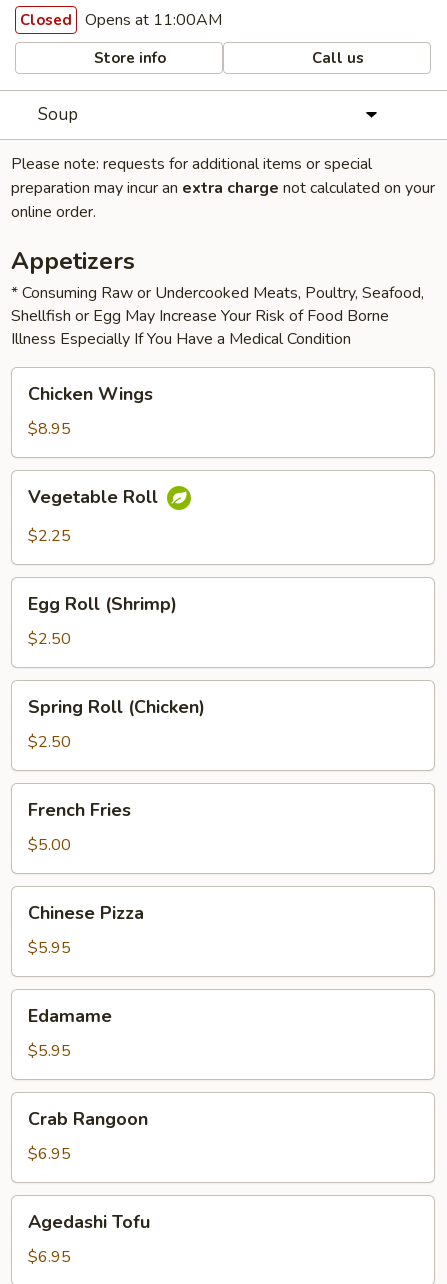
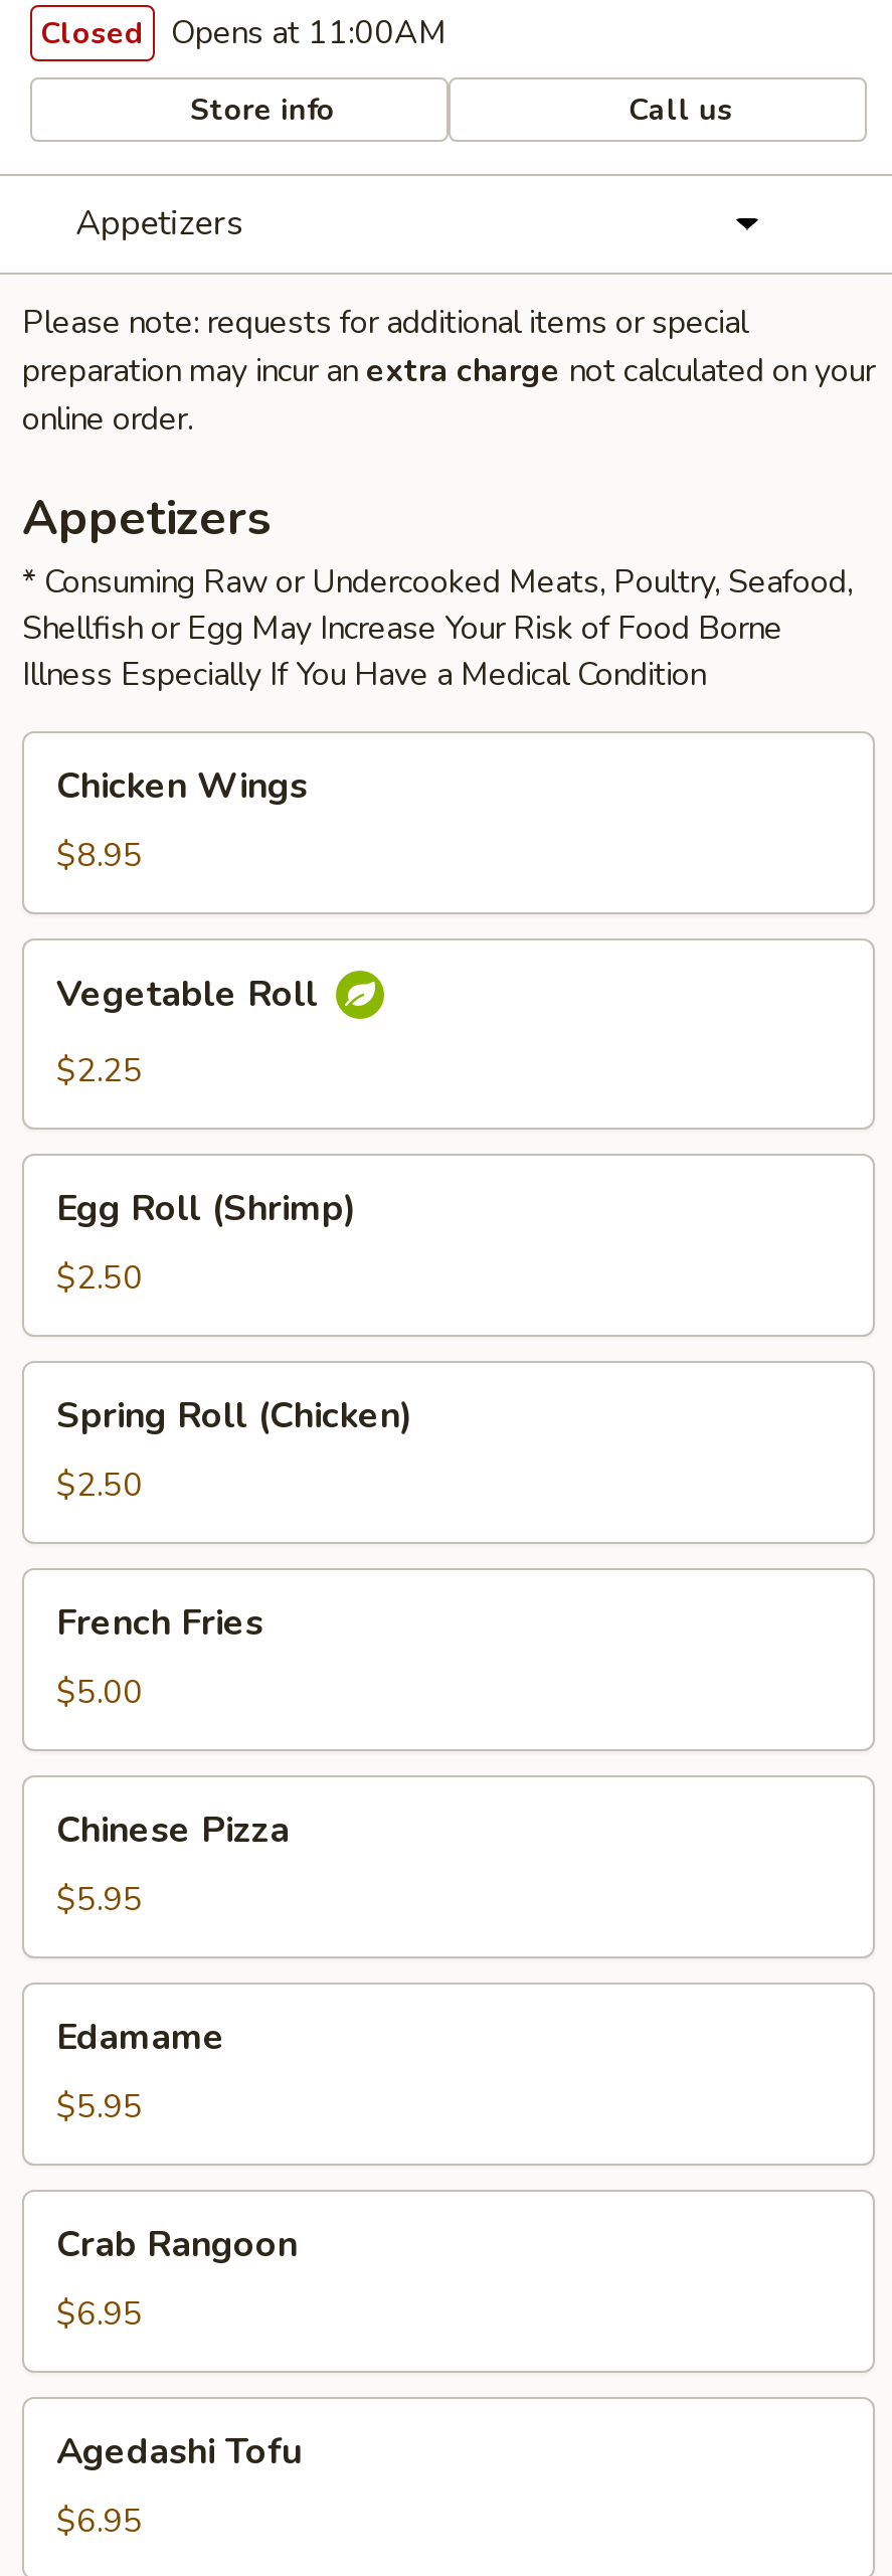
[38,103,78,126] Soup -> [76,200,243,246] Appetizers

